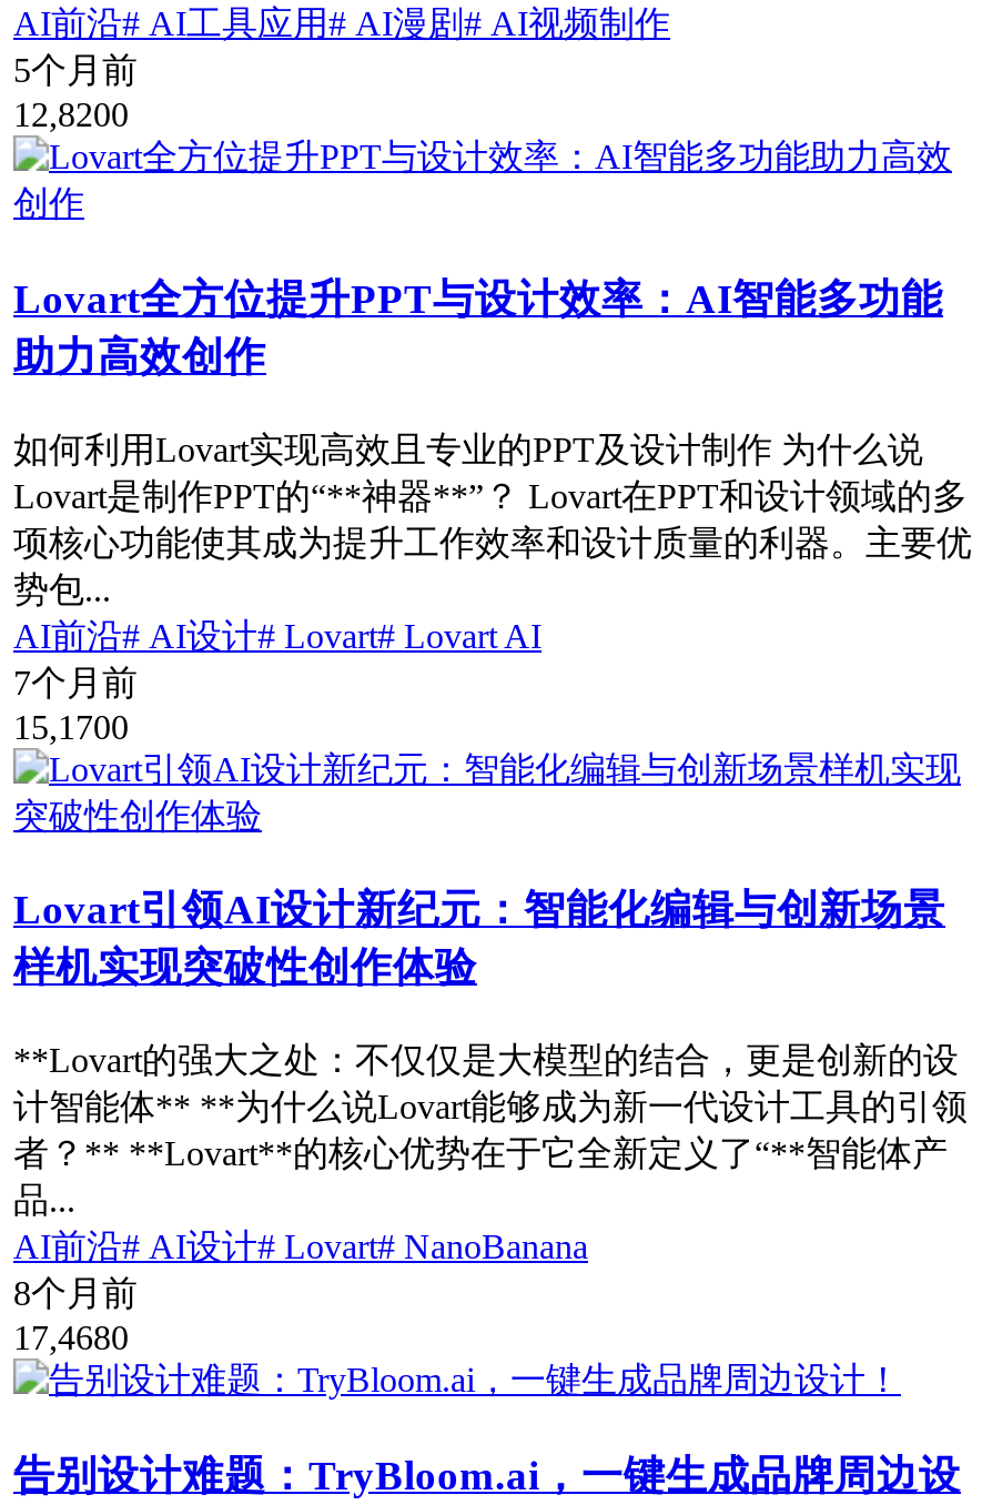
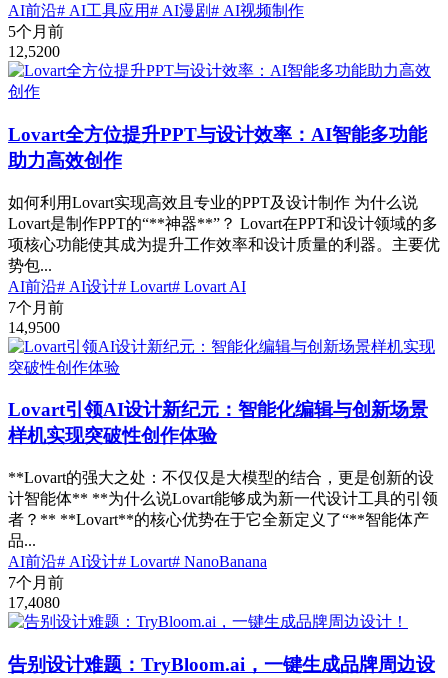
[13,96,129,134] 12,8200 -> [8,43,60,60] 12,5200
[13,708,129,745] 15,1700 -> [8,319,60,336] 14,9500
[13,1275,138,1312] 8个月前 -> [8,574,64,591] 7个月前
[13,1319,129,1357] 17,4680 -> [8,594,60,611] 17,4080

